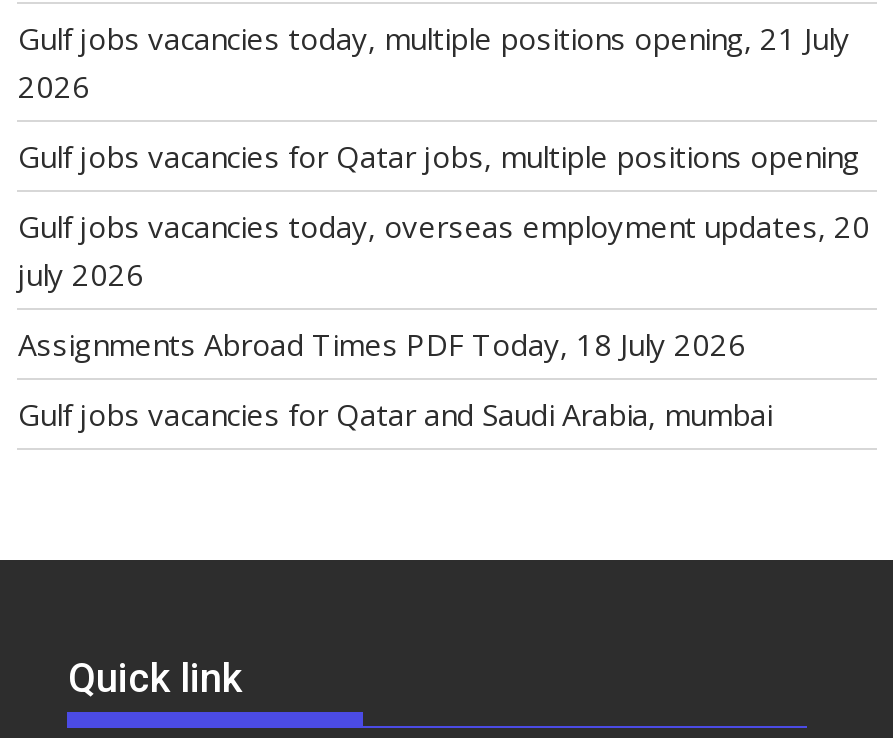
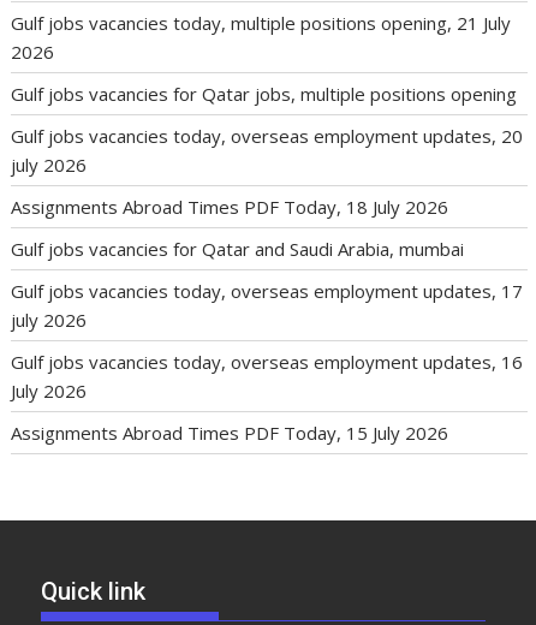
none -> [11,279,523,444] Gulf jobs vacancies today, overseas employment updates, 17 | july 2026 | Gulf jobs vacancies today, overseas employment updates, 16 | July 2026 | Assignments Abroad Times PDF Today, 15 July 2026

